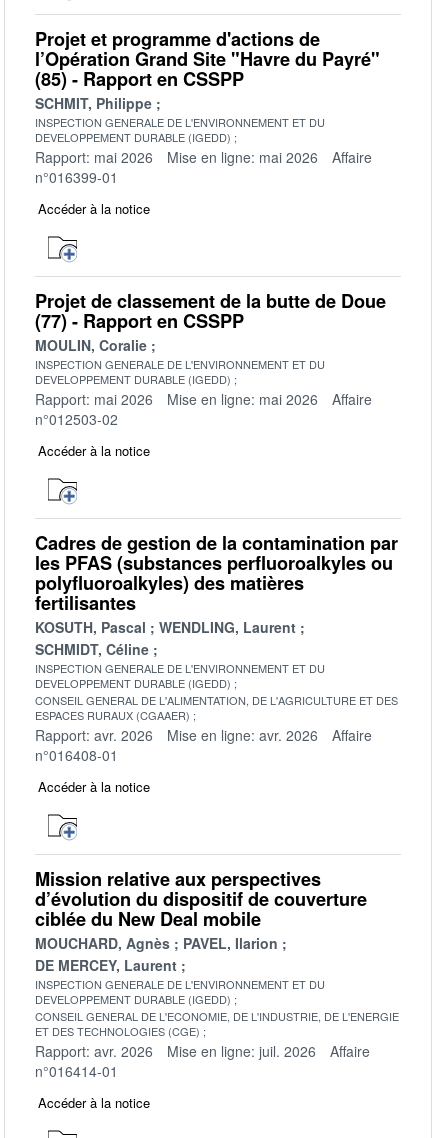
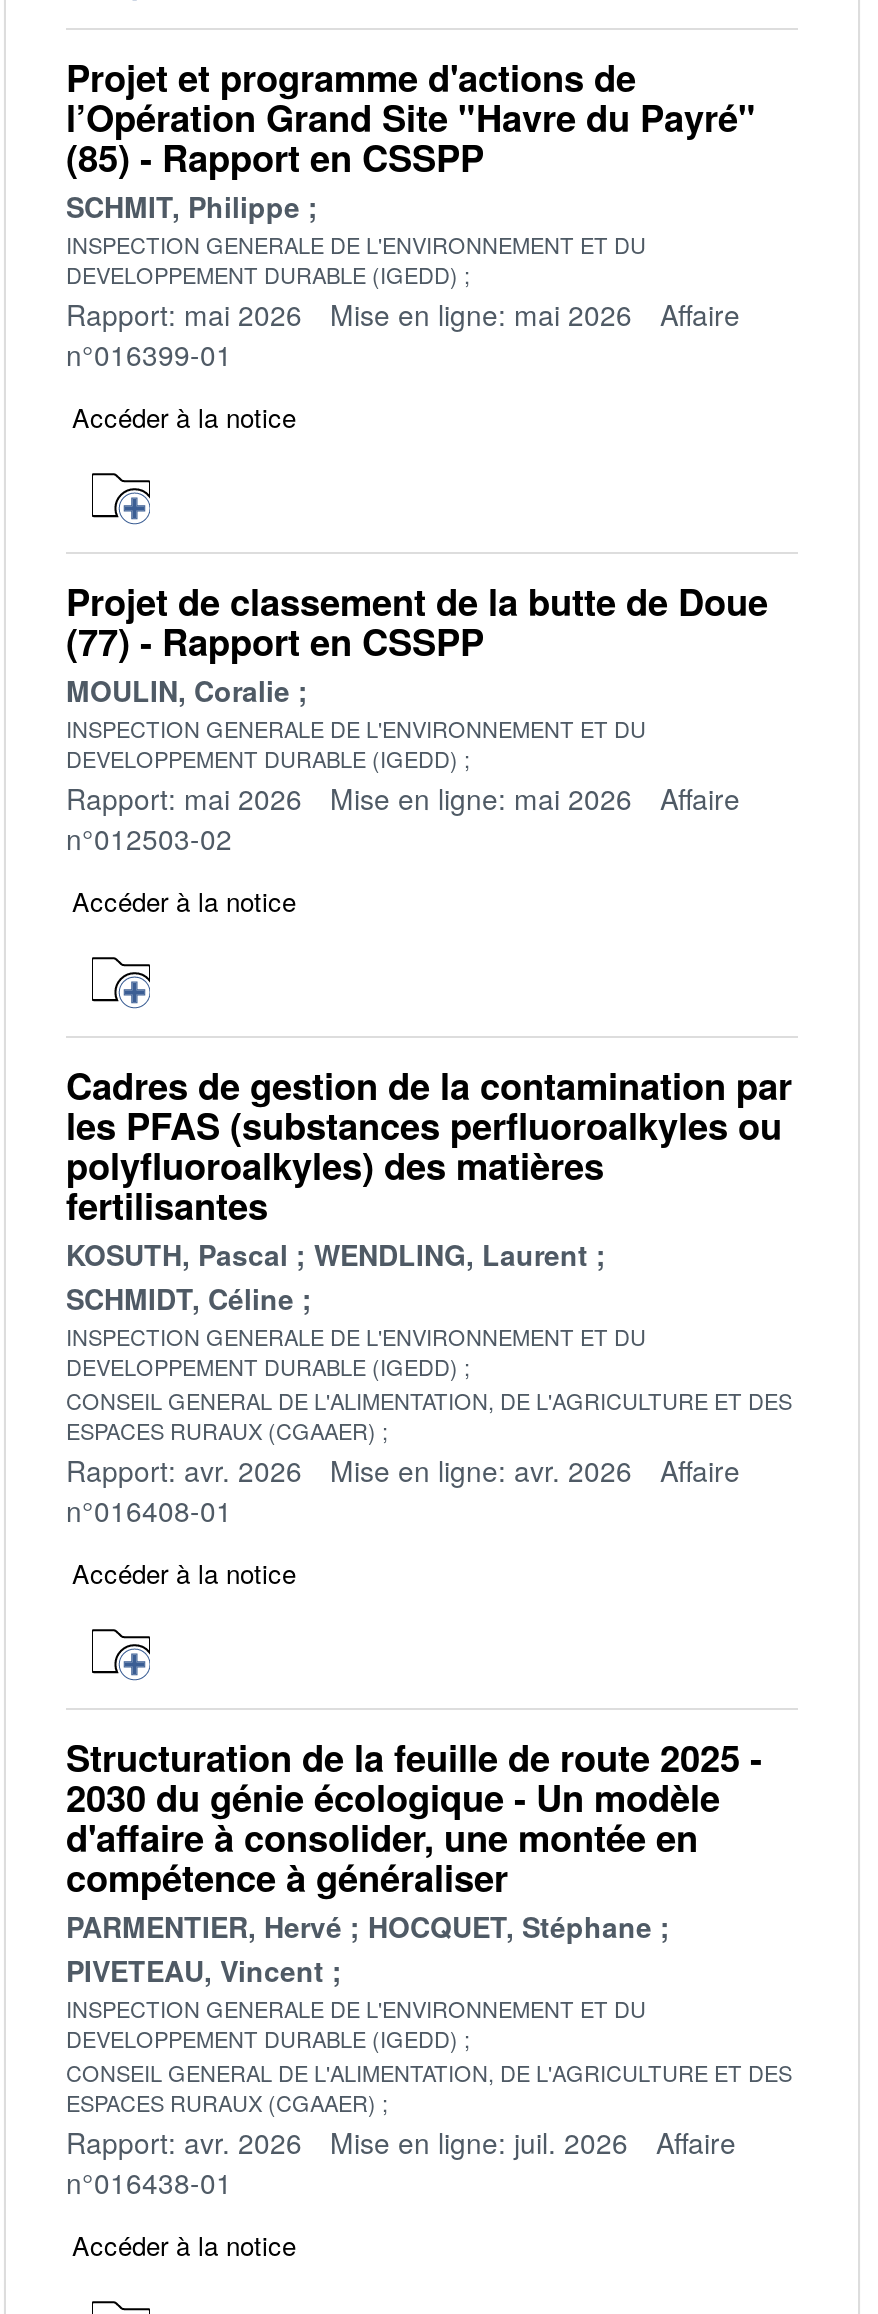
[35,866,367,975] Mission relative aux perspectives | d’évolution du dispositif de couverture | ciblée du New Deal mobile | MOUCHARD, Agnès | PAVEL, Ilarion | DE MERCEY, Laurent -> [66,1733,762,1991] Structuration de la feuille de route 2025 - | 2030 du génie écologique - Un modèle | d'affaire à consolider, une montée en | compétence à généraliser | PARMENTIER, Hervé | HOCQUET, Stéphane | PIVETEAU, Vincent
[35,1008,399,1039] CONSEIL GENERAL DE L'ECONOMIE, DE L'INDUSTRIE, DE L'ENERGIE | ET DES TECHNOLOGIES (CGE) -> [66,2057,792,2119] CONSEIL GENERAL DE L'ALIMENTATION, DE L'AGRICULTURE ET DES | ESPACES RURAUX (CGAAER)
[35,1061,118,1081] n°016414-01 -> [66,2163,232,2203] n°016438-01

